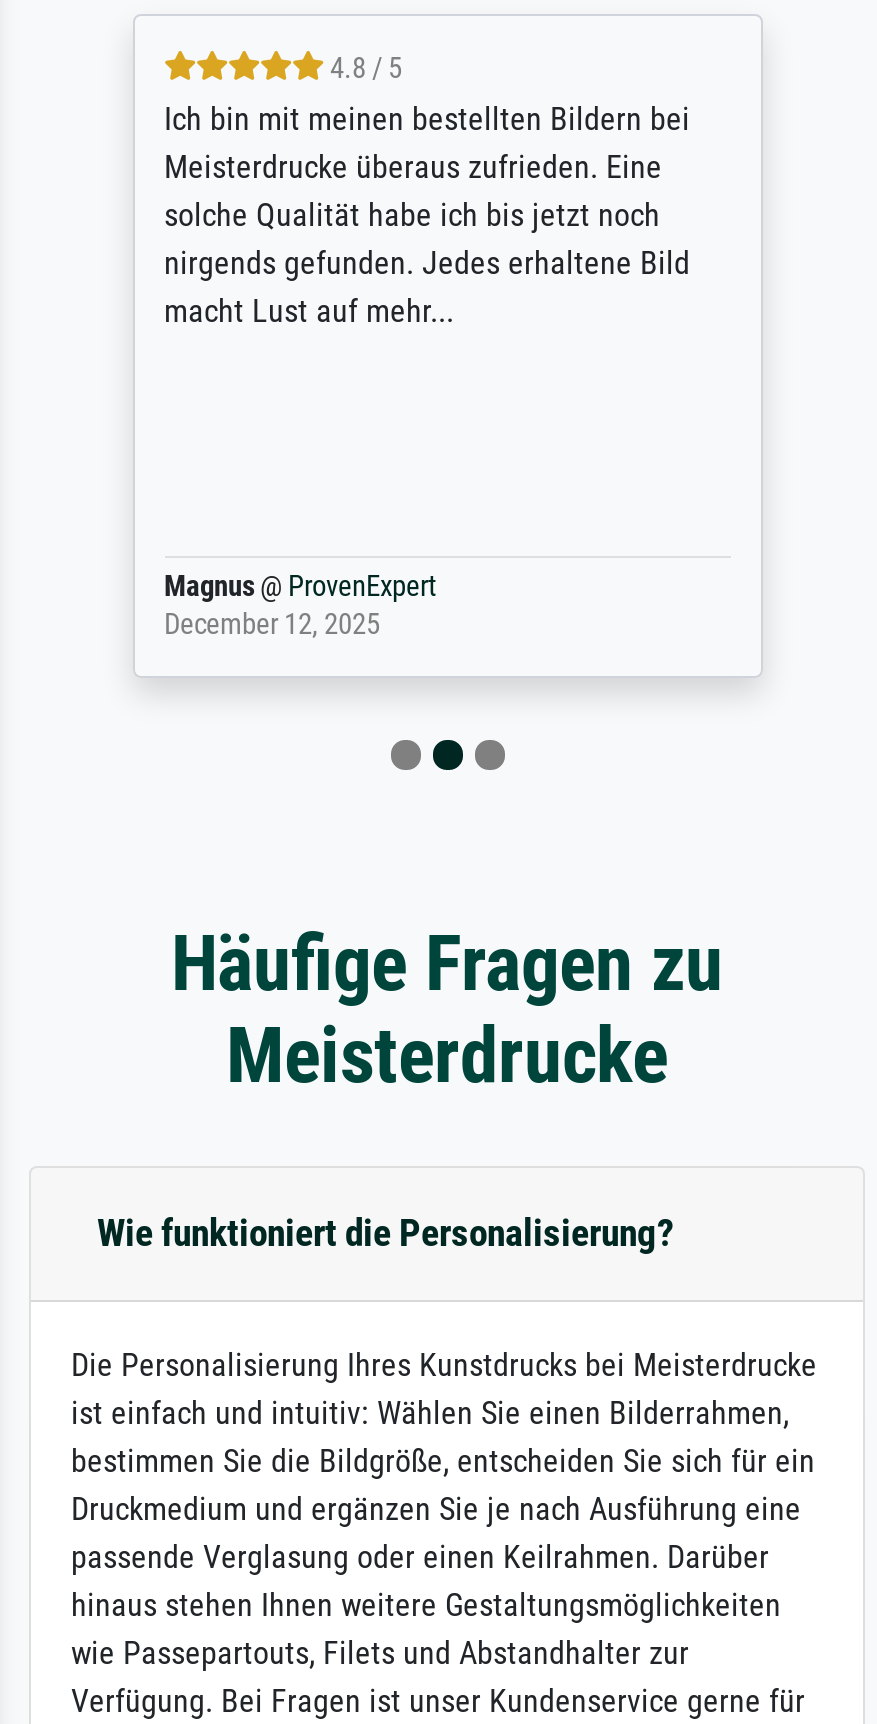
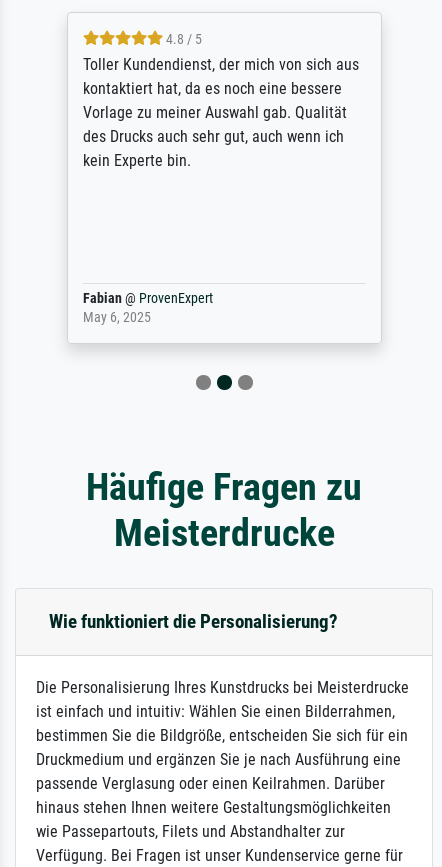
[164,99,690,329] Ich bin mit meinen bestellten Bildern bei | Meisterdrucke überaus zufrieden. Eine | solche Qualität habe ich bis jetzt noch | nirgends gefunden. Jedes erhaltene Bild | macht Lust auf mehr... -> [82,54,358,169] Toller Kundendienst, der mich von sich aus | kontaktiert hat, da es noch eine bessere | Vorlage zu meiner Auswahl gab. Qualität | des Drucks auch sehr gut, auch wenn ich | kein Experte bin.
[164,569,436,641] Magnus @ ProvenExpert | December 12, 2025 -> [82,289,212,325] Fabian @ ProvenExpert | May 6, 2025

